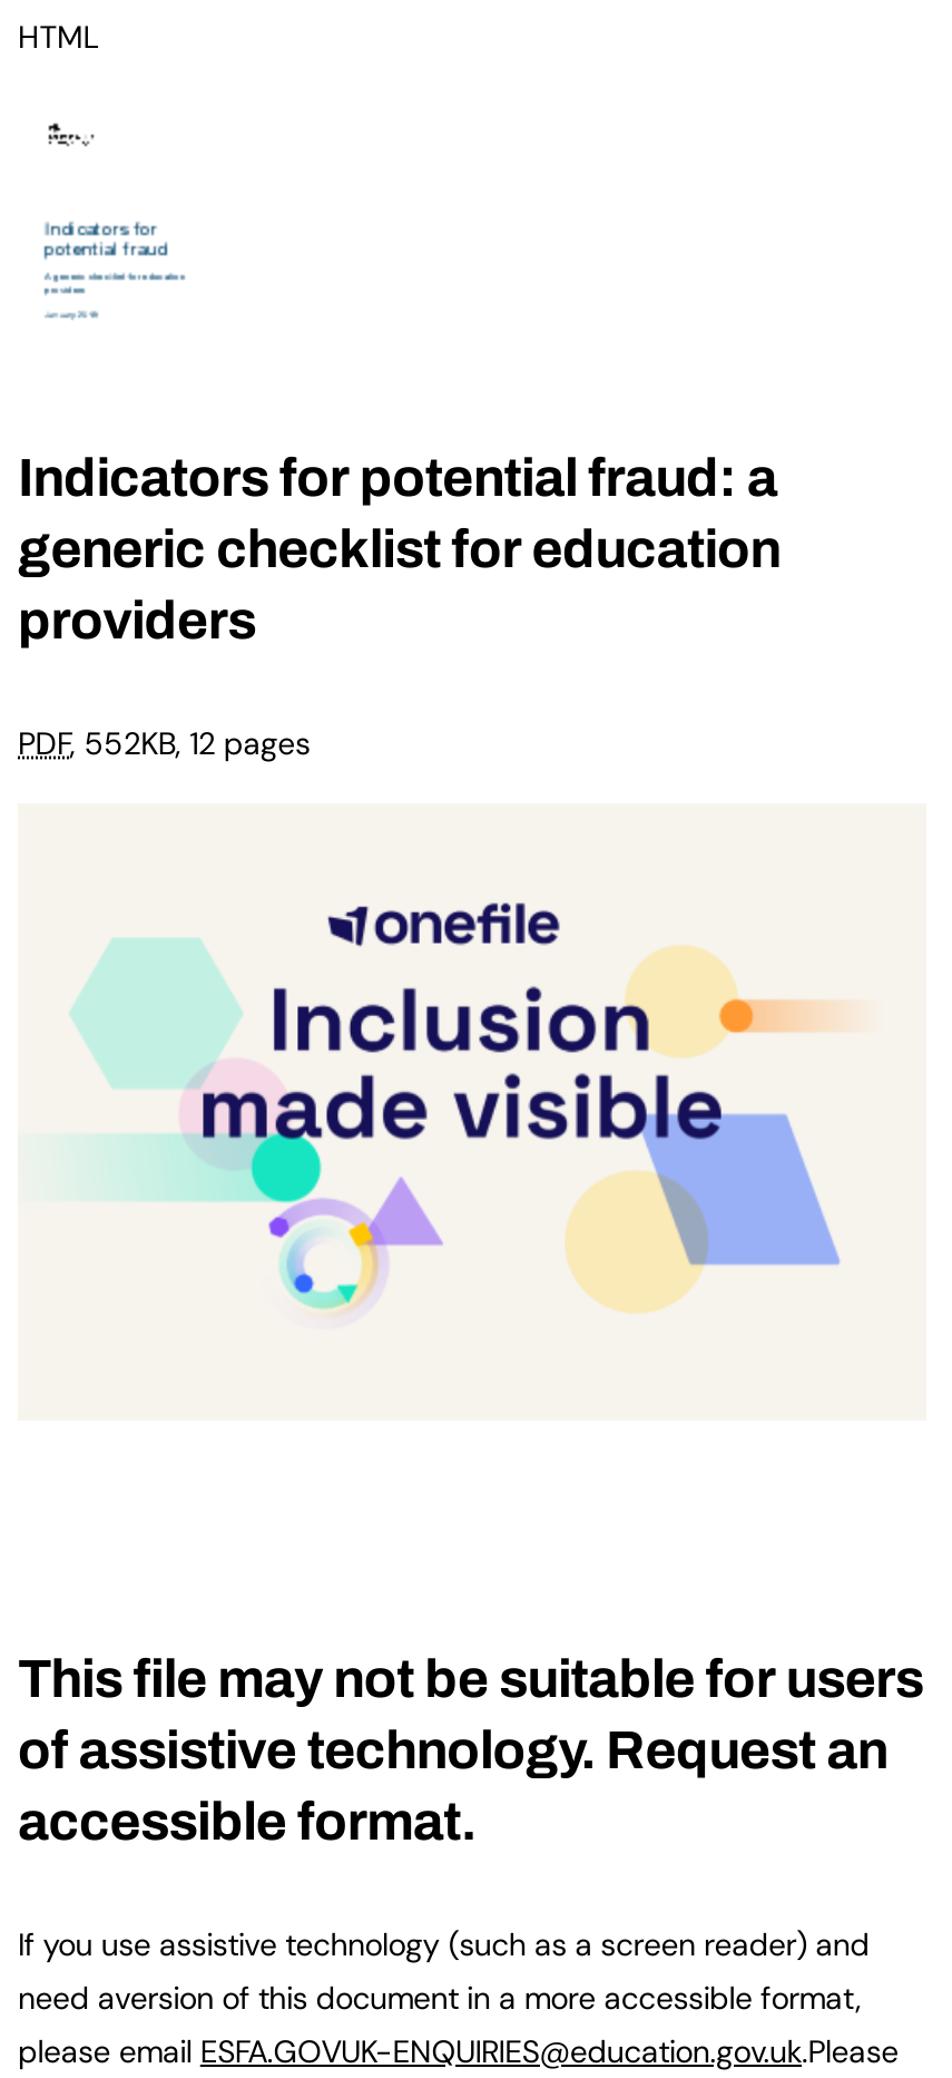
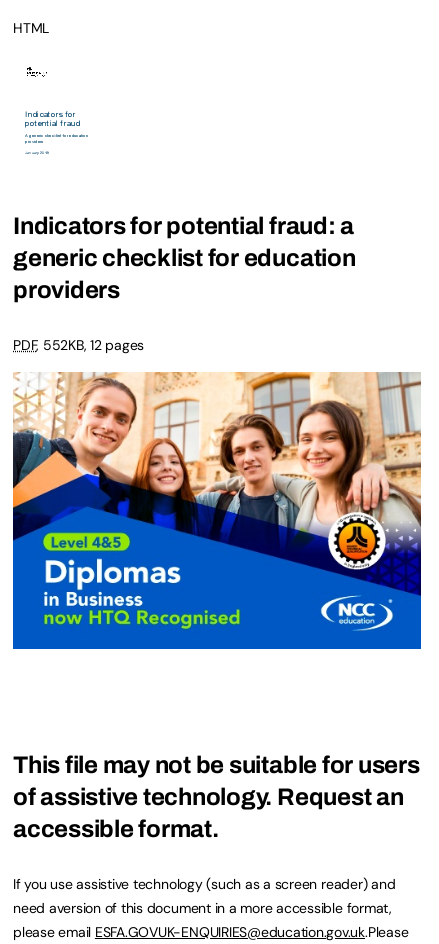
[18,803,926,1421] [image] -> [12,371,422,650] [image]

